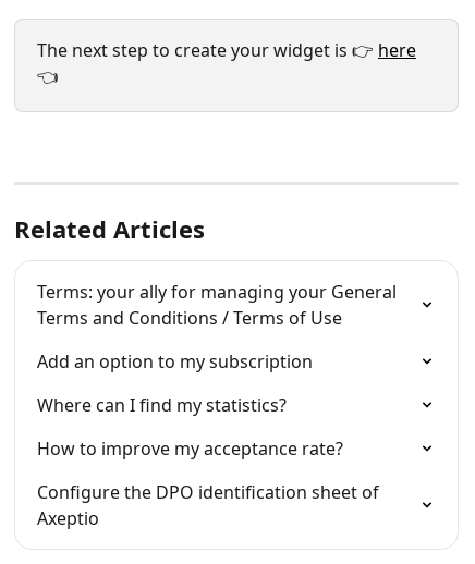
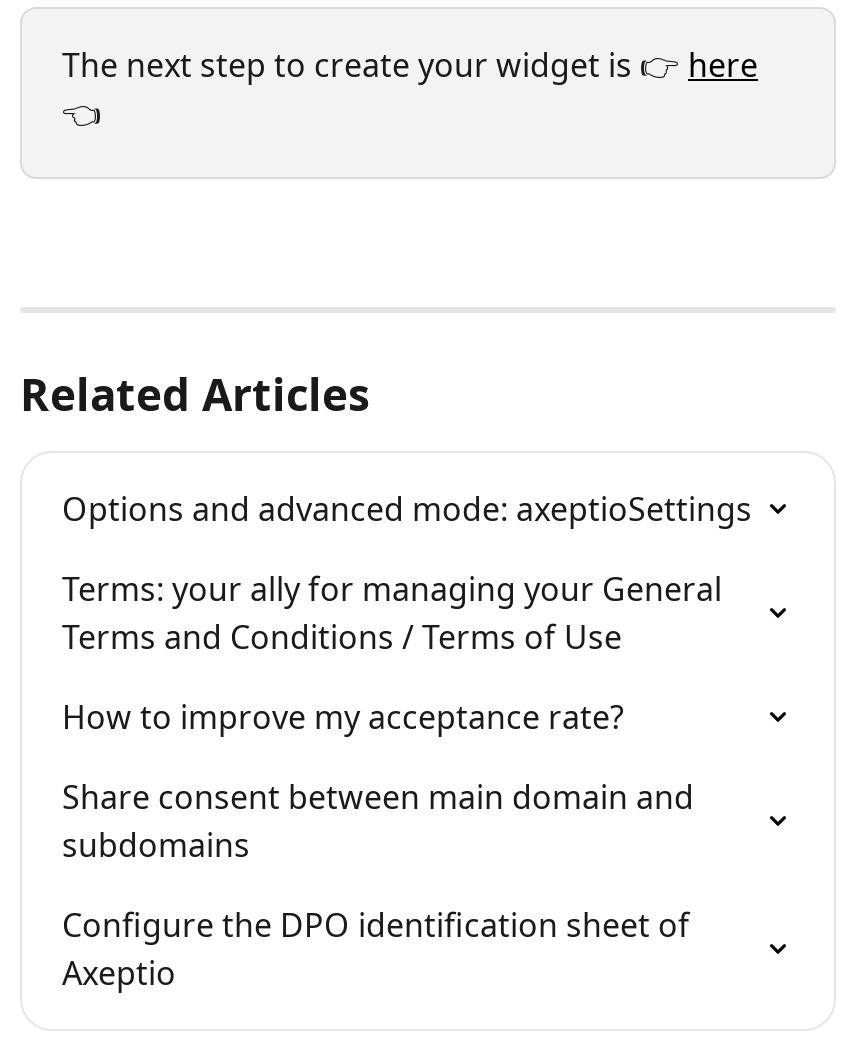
none -> [62,487,752,531] Options and advanced mode: axeptioSettings
moved [37,280,401,330] -> [62,567,730,659]: Terms: your ally for managing your General | Terms and Conditions / Terms of Use
[37,350,313,417] Add an option to my subscription | Where can I find my statistics? -> none
moved [37,437,343,461] -> [62,695,624,739]: How to improve my acceptance rate?
none -> [62,775,702,867] Share consent between main domain and | subdomains

